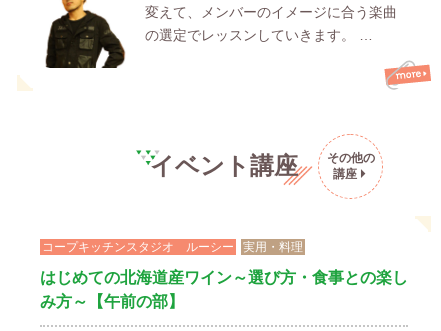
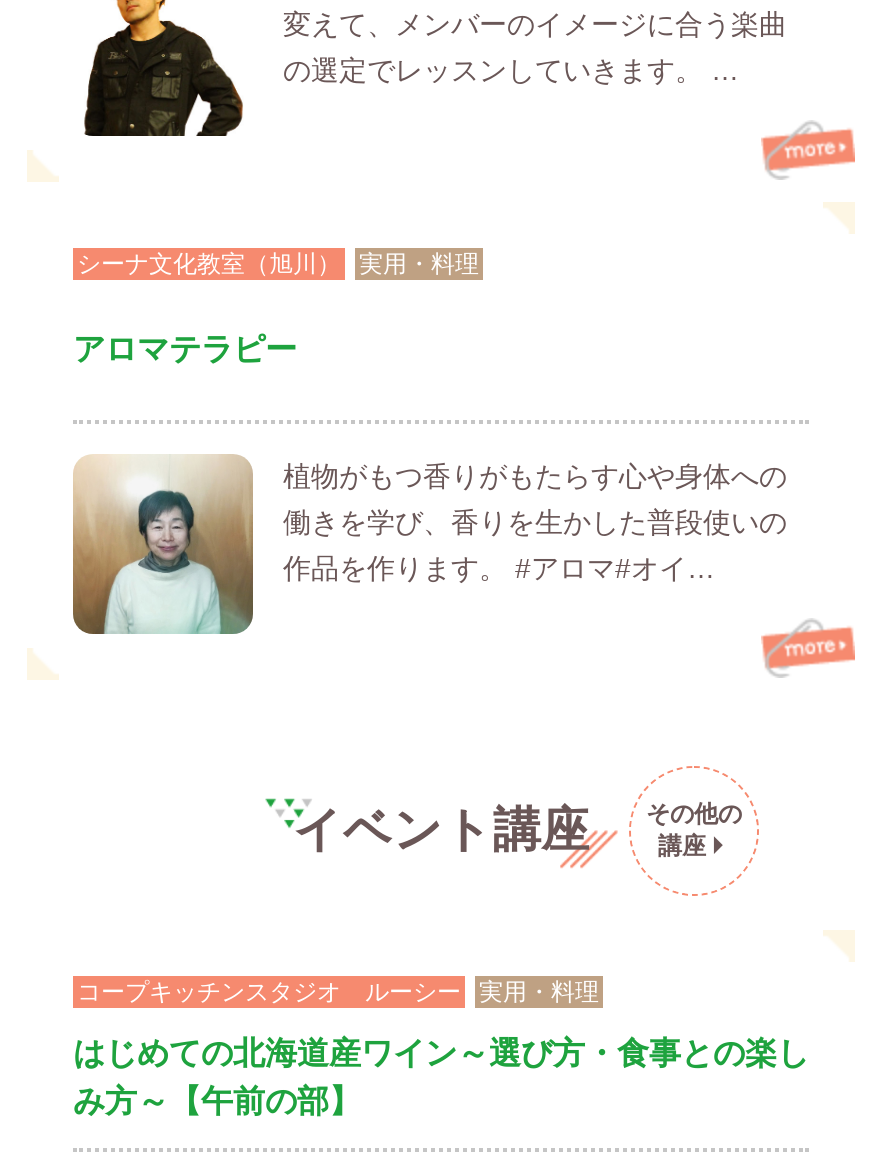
none -> [71,454,787,636] [image] | 植物がもつ香りがもたらす心や身体への | 働きを学び、香りを生かした普段使いの | 作品を作ります。 #アロマ#オイ…
none -> [73,249,479,365] シーナ文化教室（旭川） | 実用・料理 | アロマテラピー

